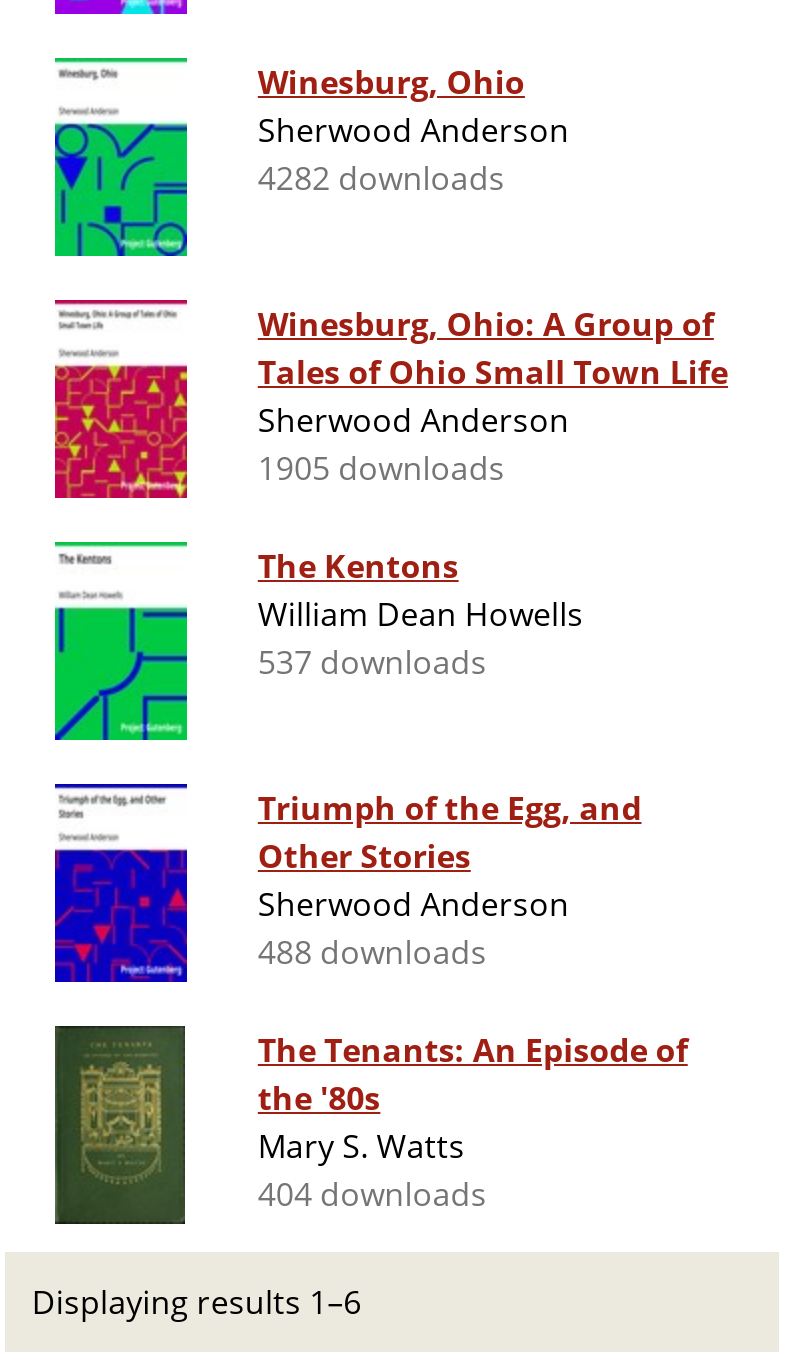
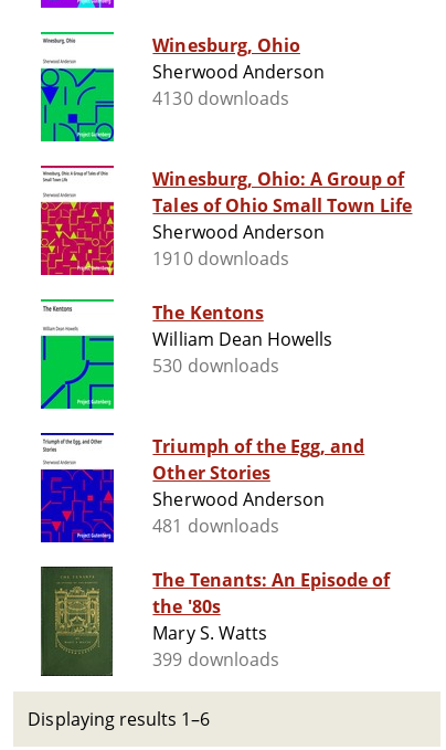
[258,156,505,200] 4282 downloads -> [153,86,289,111] 4130 downloads
[258,446,505,490] 1905 downloads -> [153,247,289,271] 1910 downloads
[258,640,487,684] 537 downloads -> [153,354,279,378] 530 downloads
[258,930,487,974] 488 downloads -> [153,514,279,538] 481 downloads
[258,1172,487,1216] 404 downloads -> [153,647,279,672] 399 downloads

